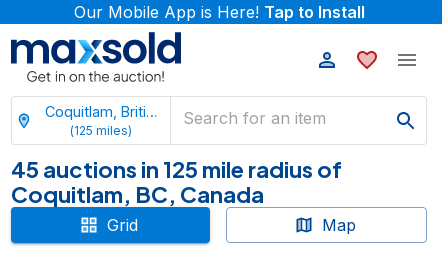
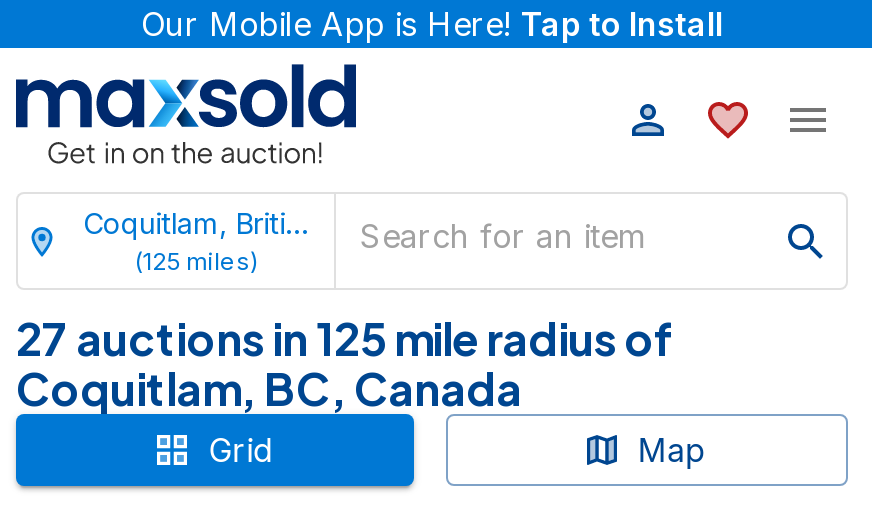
[11,155,342,183] 45 auctions in 125 mile radius of -> [16,310,674,366] 27 auctions in 125 mile radius of

